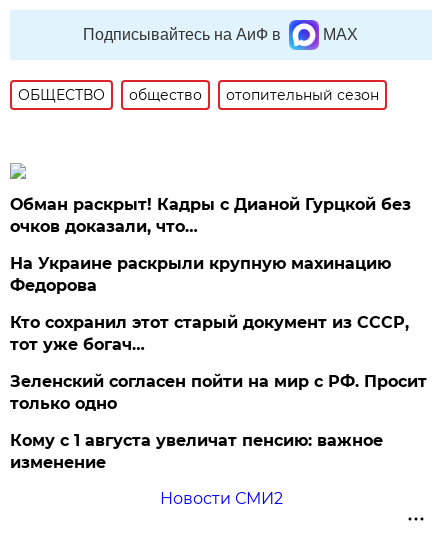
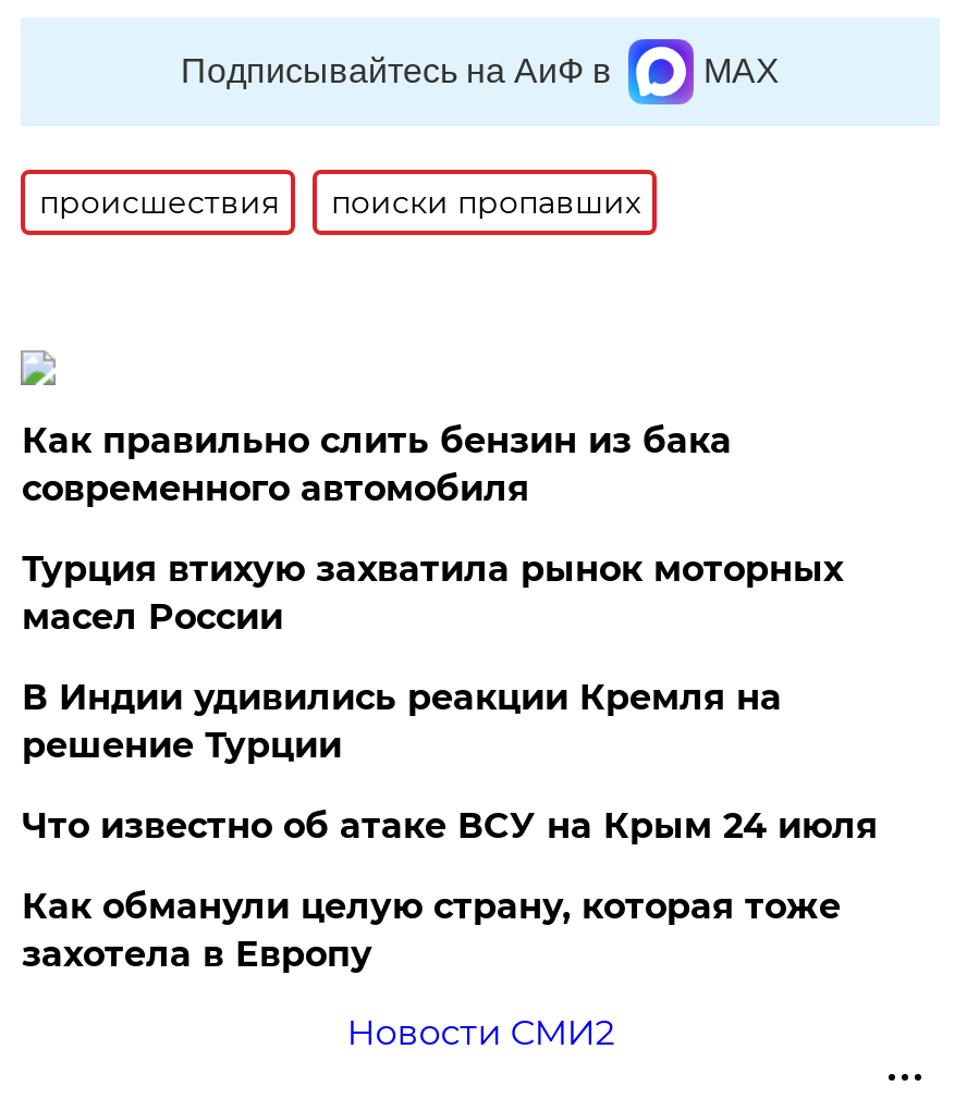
[18,86,379,104] ОБЩЕСТВО | общество | отопительный сезон -> [39,183,640,222] происшествия | поиски пропавших
[10,195,411,236] Обман раскрыт! Кадры с Дианой Гурцкой без | очков доказали, что… -> [22,420,732,509] Как правильно слить бензин из бака | современного автомобиля
[10,254,391,295] На Украине раскрыли крупную махинацию | Федорова -> [22,548,843,638] Турция втихую захватила рынок моторных | масел России
[10,313,409,354] Кто сохранил этот старый документ из СССР, | тот уже богач… -> [22,677,782,766] В Индии удивились реакции Кремля на | решение Турции
[10,372,427,413] Зеленский согласен пойти на мир с РФ. Просит | только одно -> [22,805,877,847] Что известно об атаке ВСУ на Крым 24 июля
[10,431,383,472] Кому с 1 августа увеличат пенсию: важное | изменение -> [22,886,840,975] Как обманули целую страну, которая тоже | захотела в Европу

